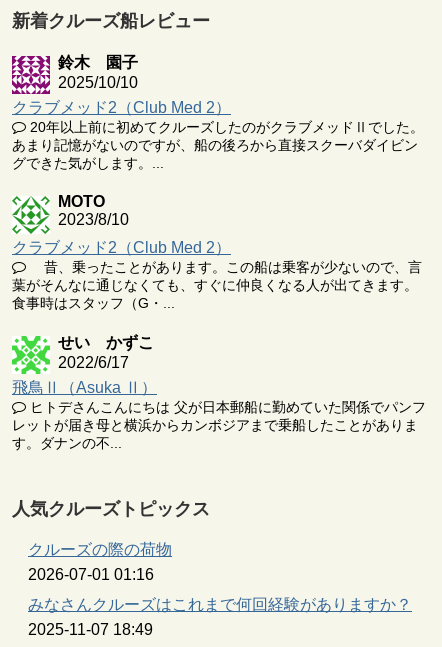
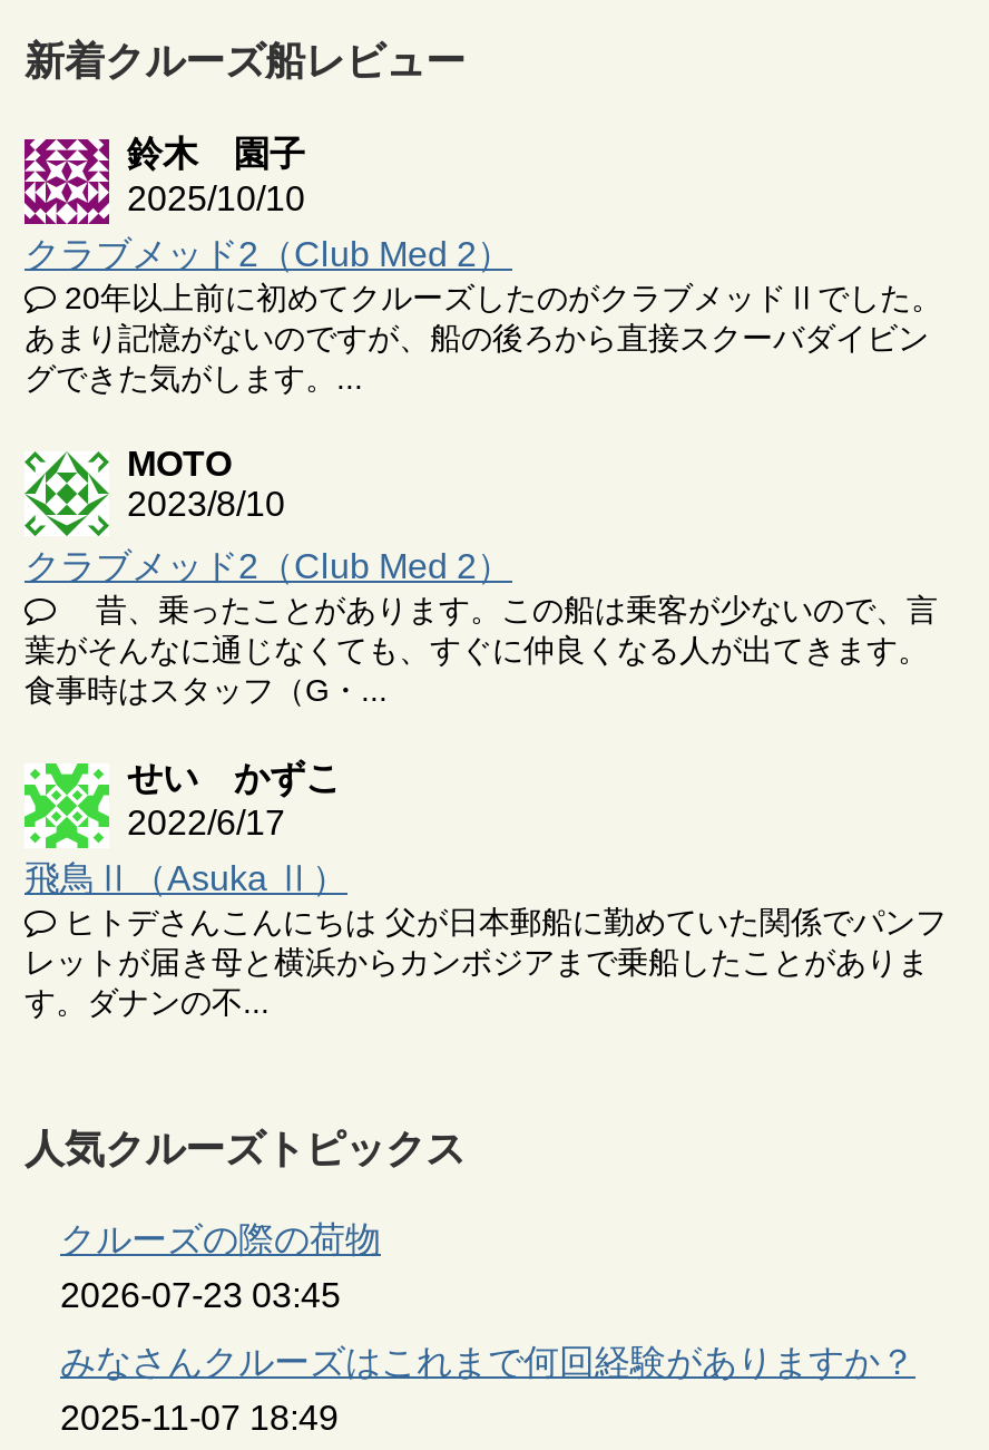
[28,566,154,583] 2026-07-01 01:16 -> [60,1275,341,1313] 2026-07-23 03:45

